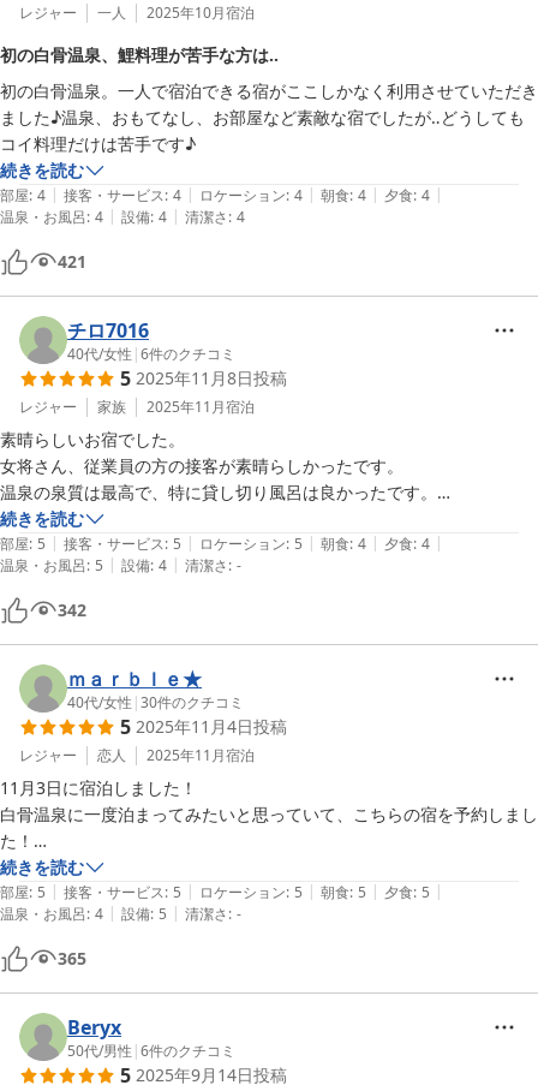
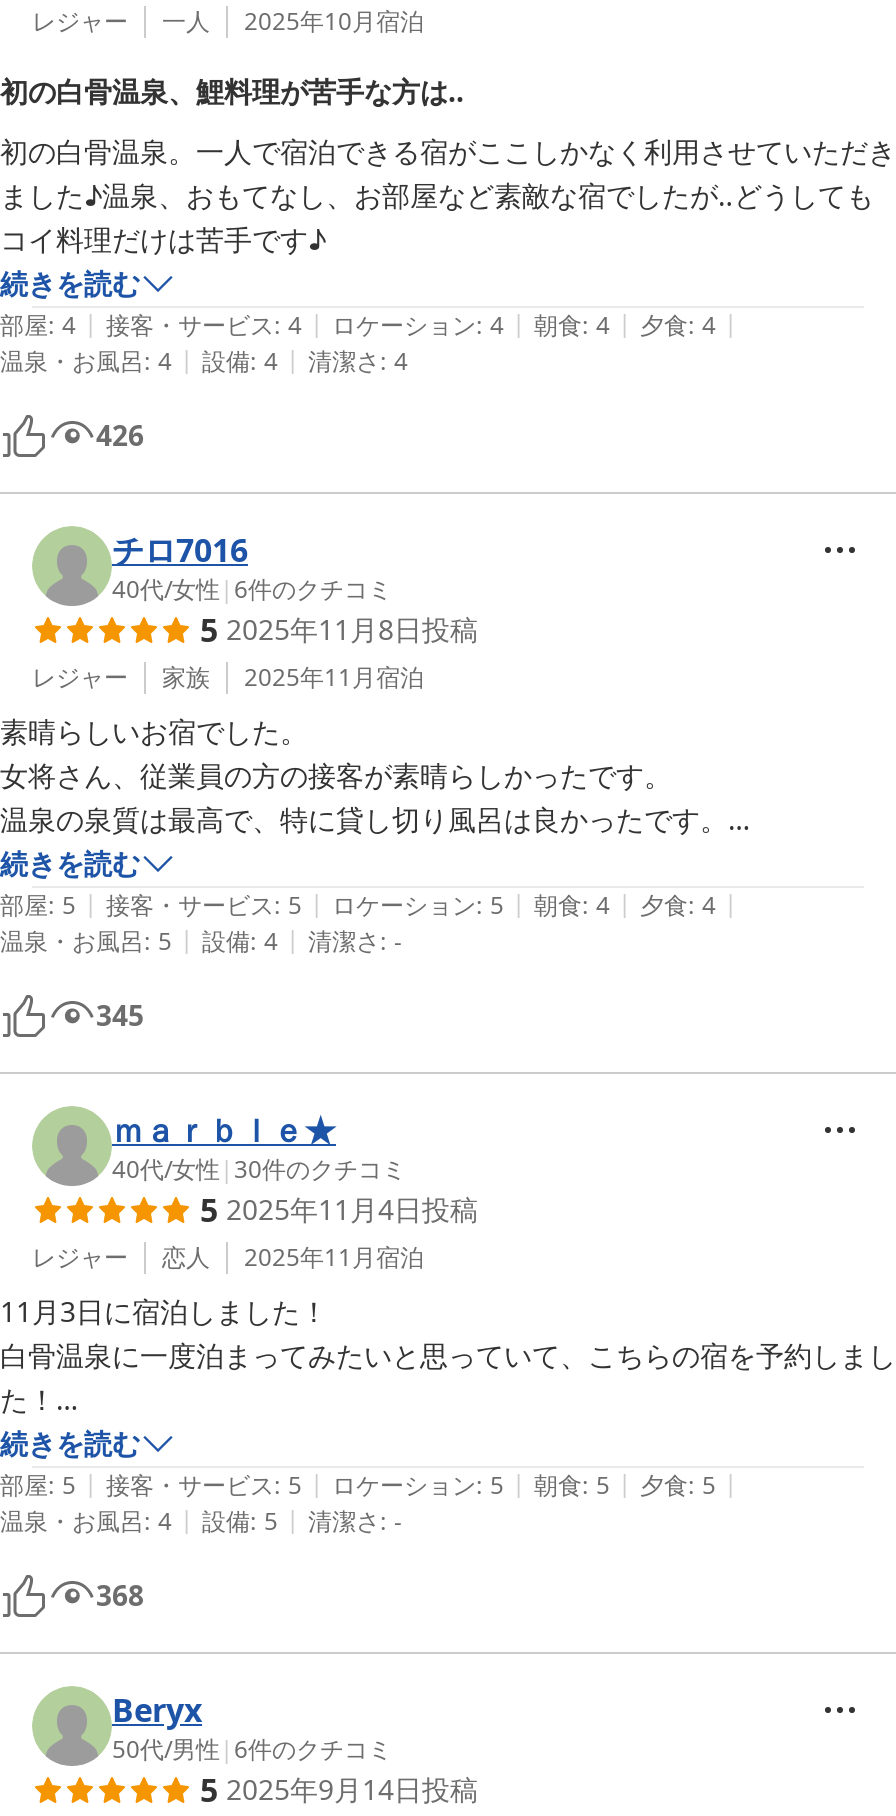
[58,250,86,273] 421 -> [96,416,144,454] 426
[58,598,86,621] 342 -> [96,996,144,1034] 345
[58,947,86,970] 365 -> [96,1576,144,1614] 368

